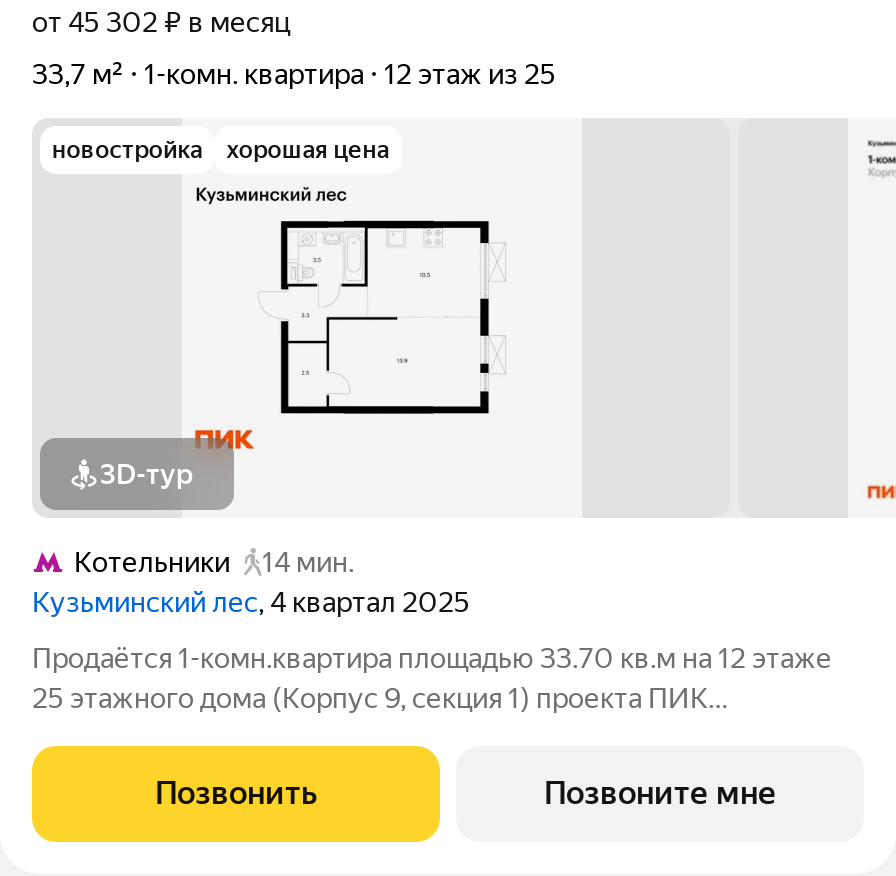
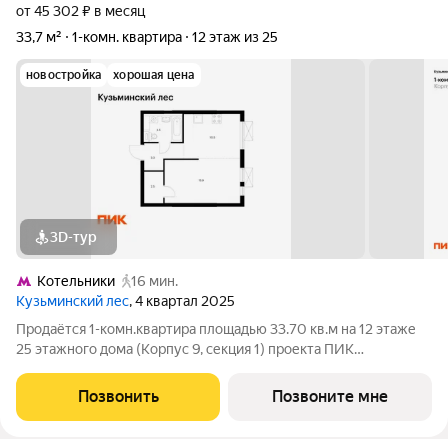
[74,546,354,578] Котельники 14 мин. -> [37,273,178,289] Котельники 16 мин.

